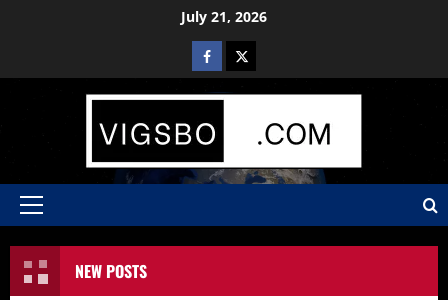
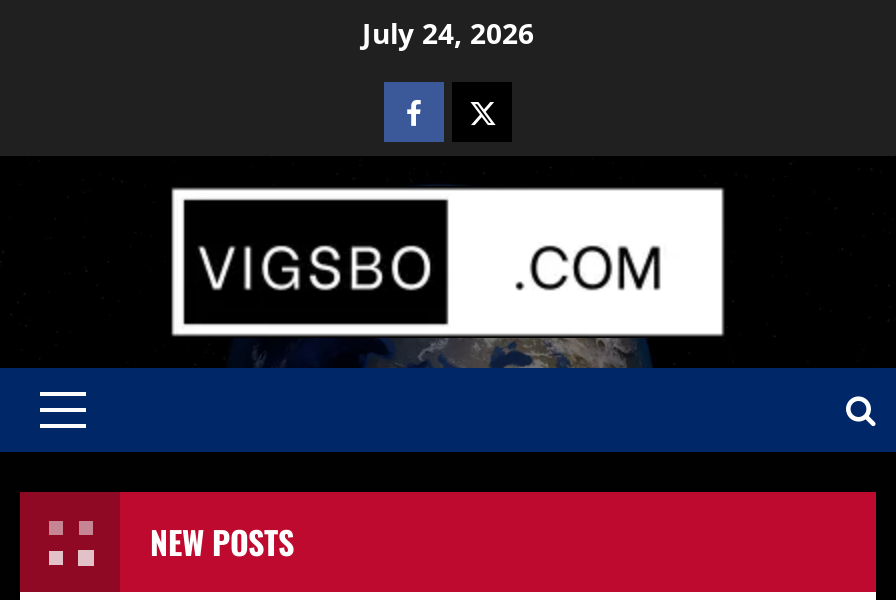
[181,7,267,26] July 21, 2026 -> [362,14,534,52] July 24, 2026

